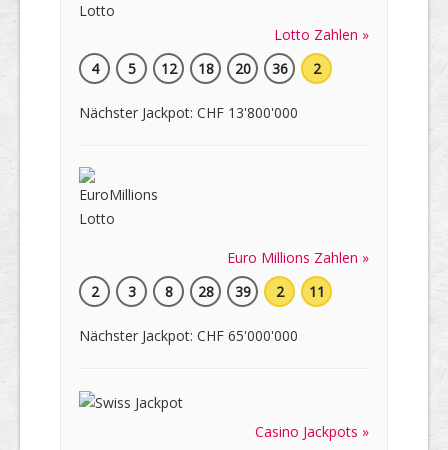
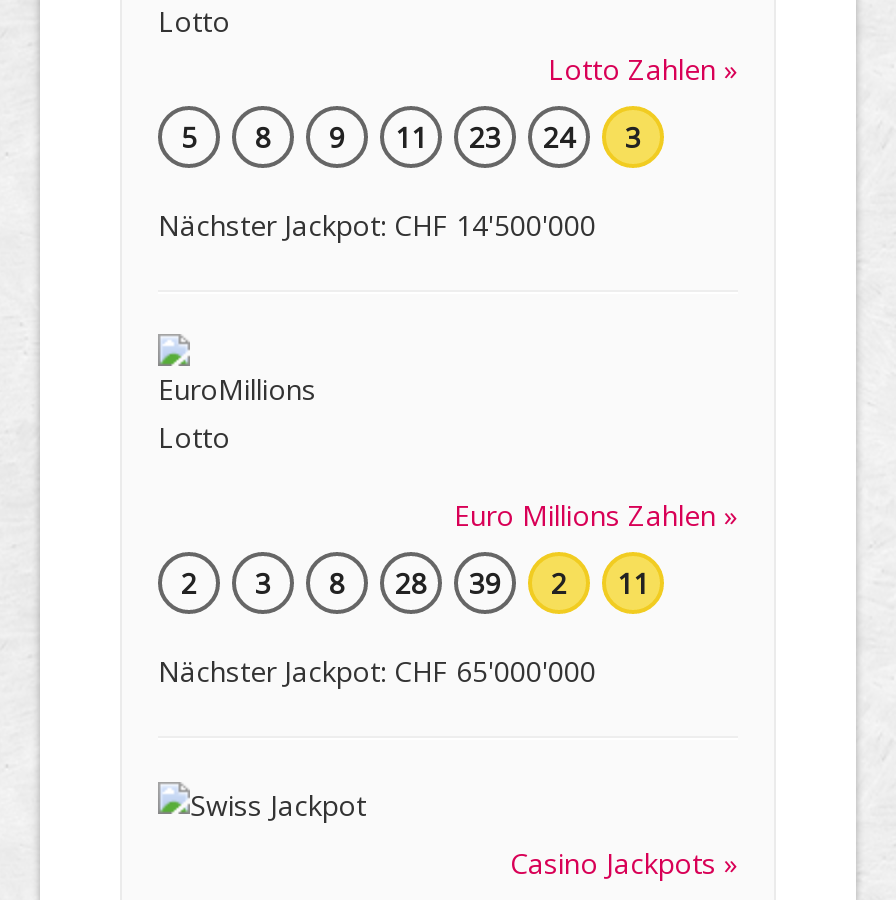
[90,59,98,78] 4 -> none
[160,59,320,78] 12 | 18 | 20 | 36 | 2 -> [255,118,641,156] 8 | 9 | 11 | 23 | 24 | 3
[79,103,298,122] Nächster Jackpot: CHF 13'800'000 -> [158,206,596,244] Nächster Jackpot: CHF 14'500'000

